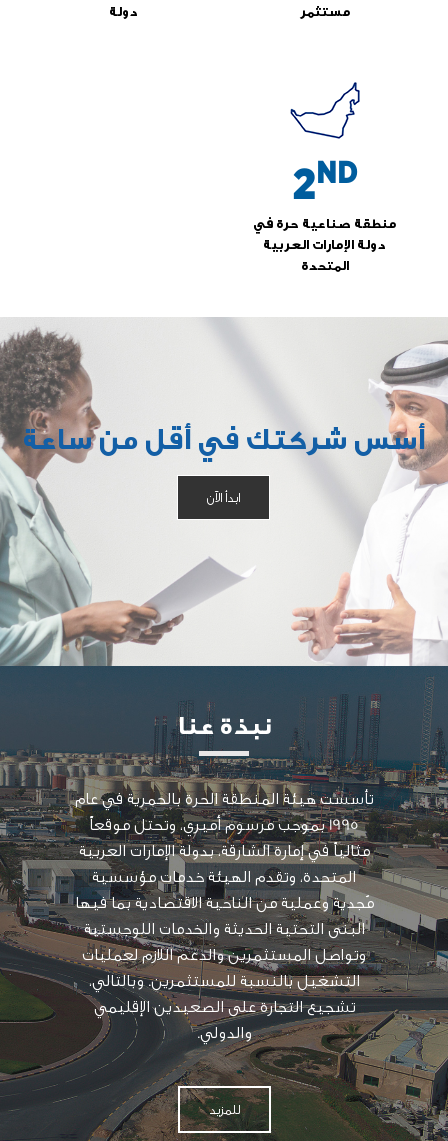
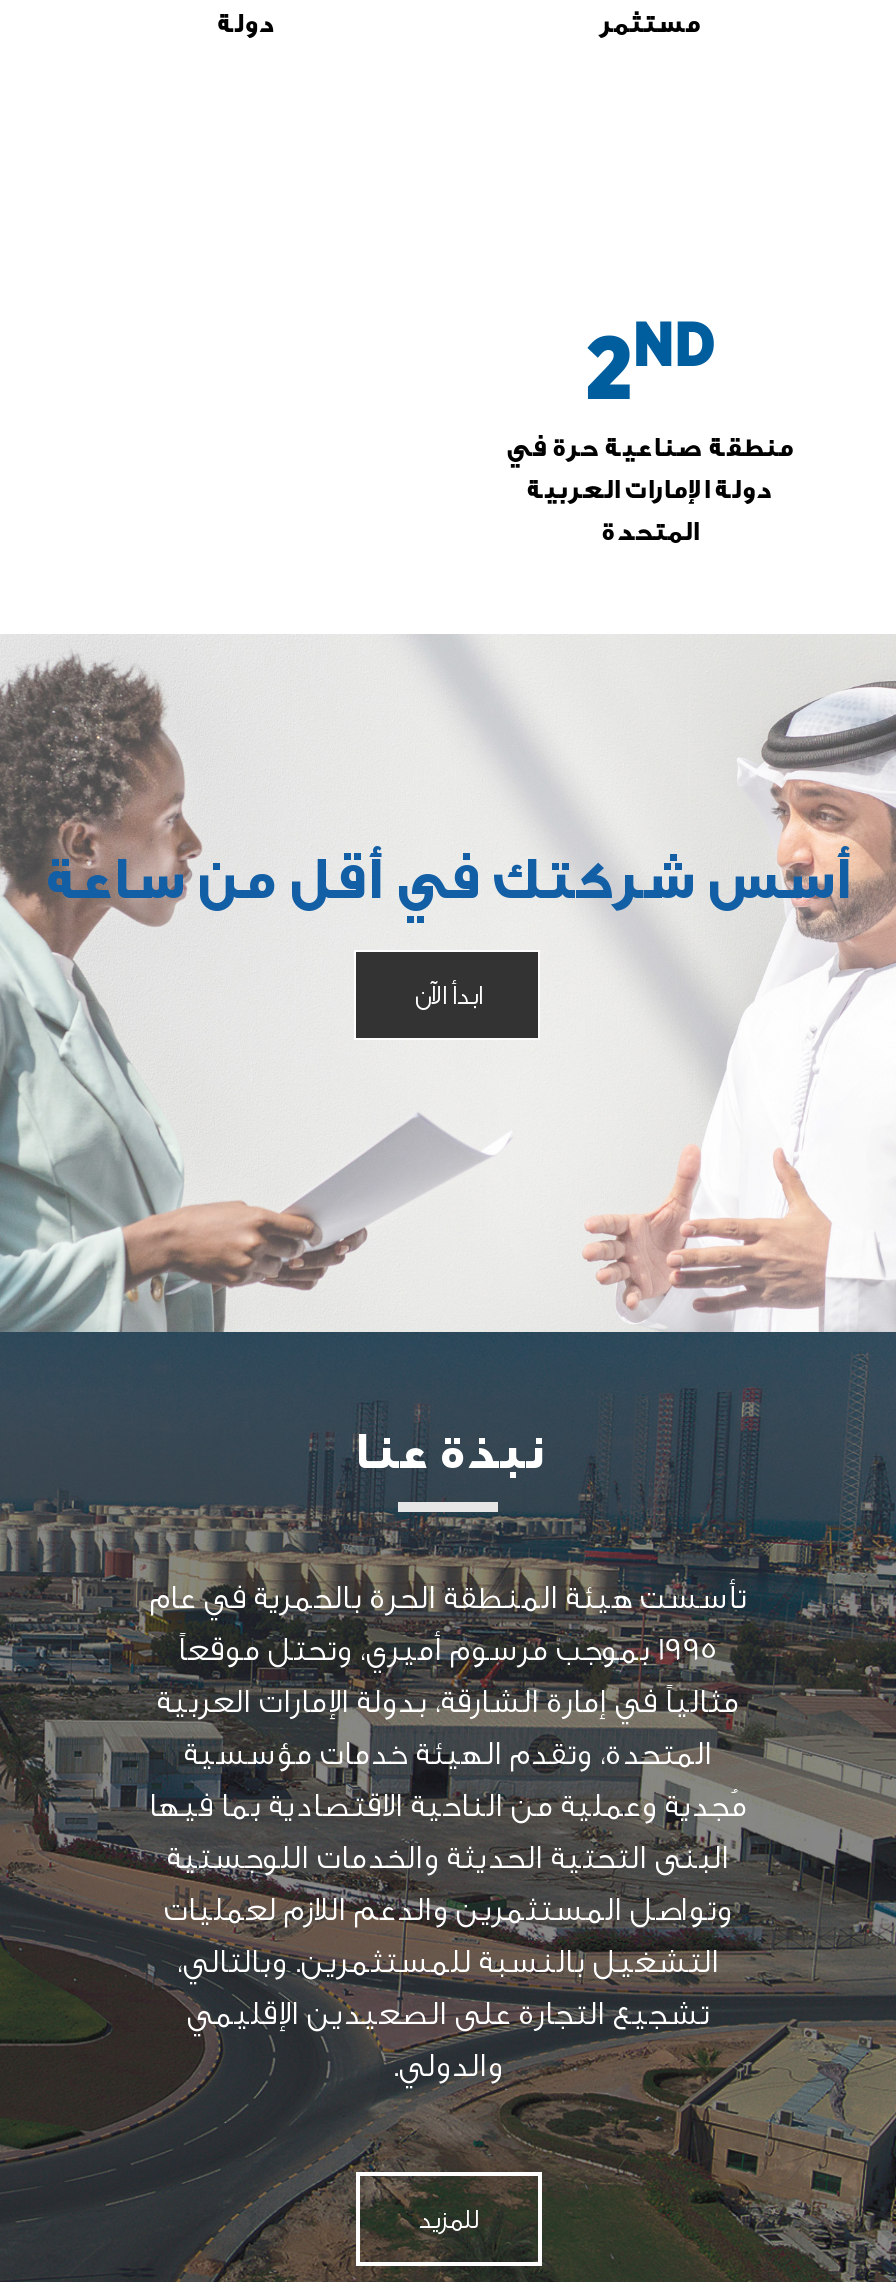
[289,81,361,140] [image] -> none

